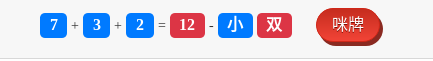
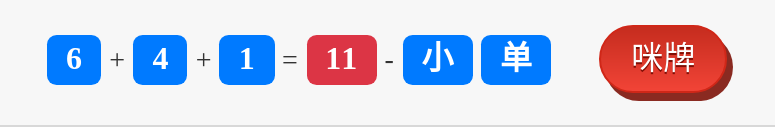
[49,16,57,33] 7 -> [66,41,82,75] 6
[93,16,101,33] 3 -> [152,41,168,75] 4
[136,16,144,33] 2 -> [239,41,255,75] 1
[179,16,195,33] 12 -> [325,41,357,75] 11
[266,16,282,33] 双 -> [500,41,532,75] 单

